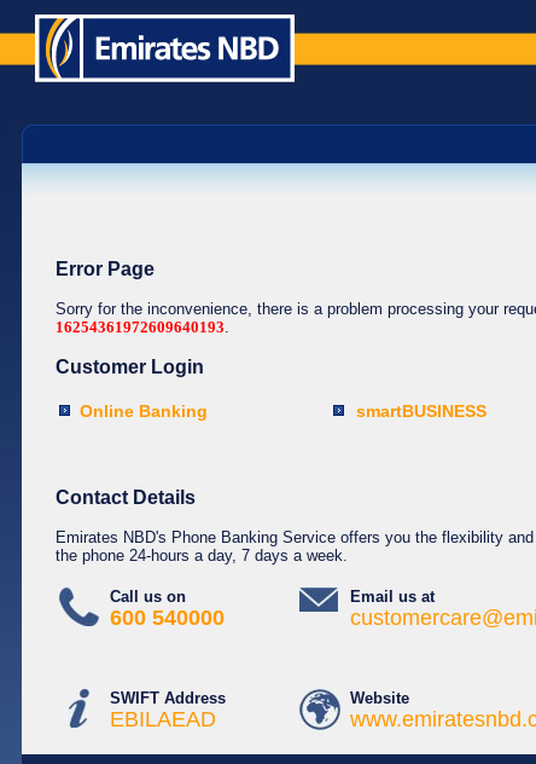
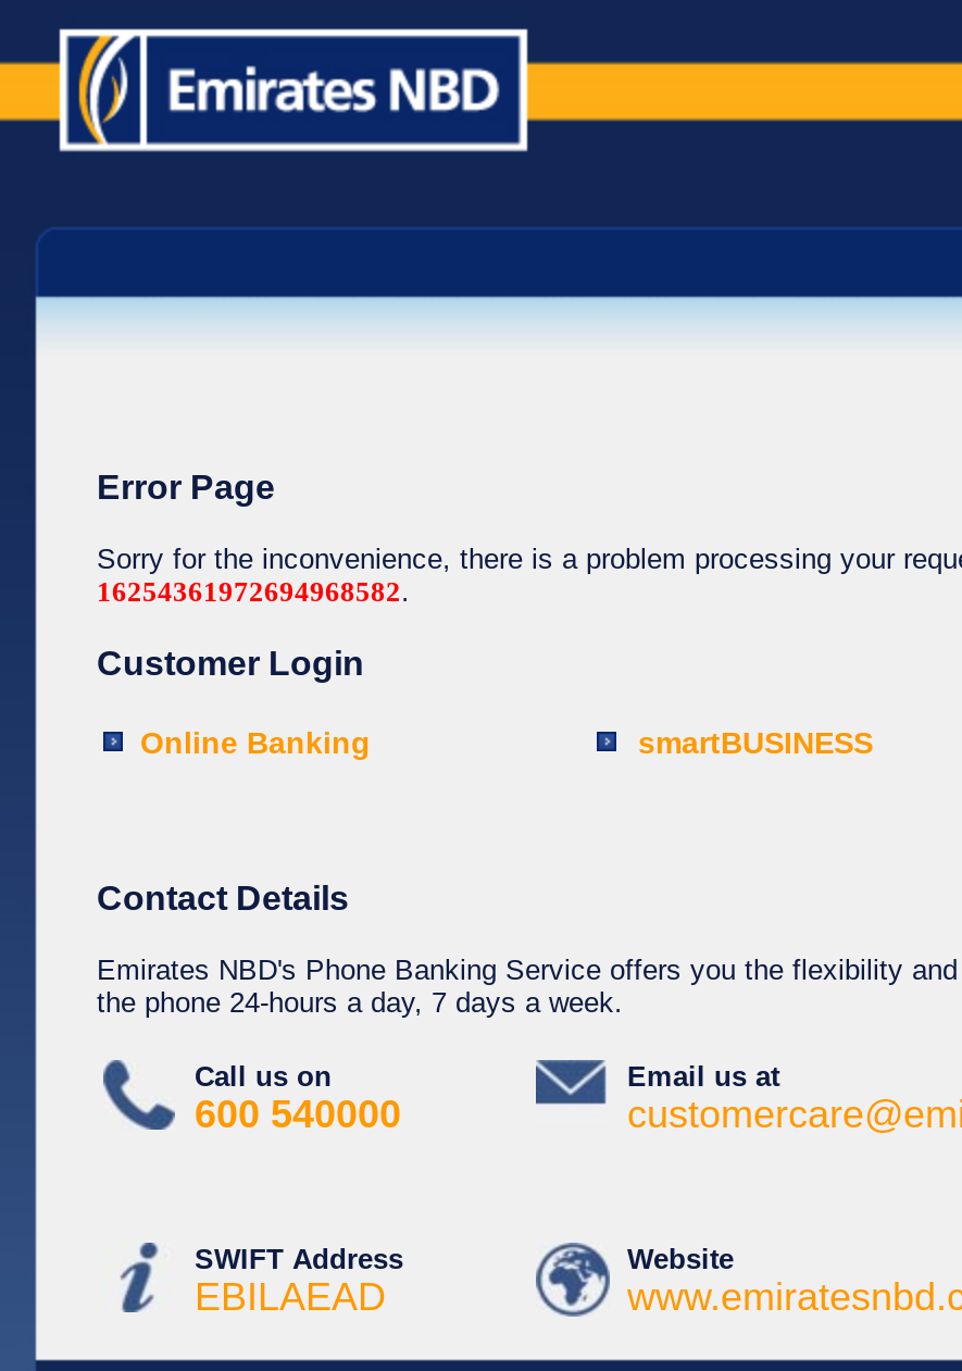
[56,318,229,336] 16254361972609640193. -> [97,575,410,608] 16254361972694968582.

